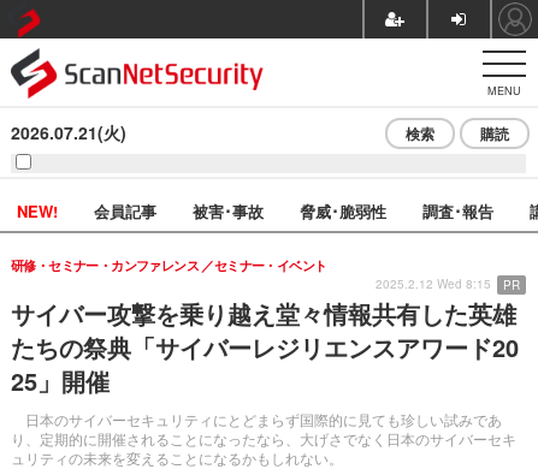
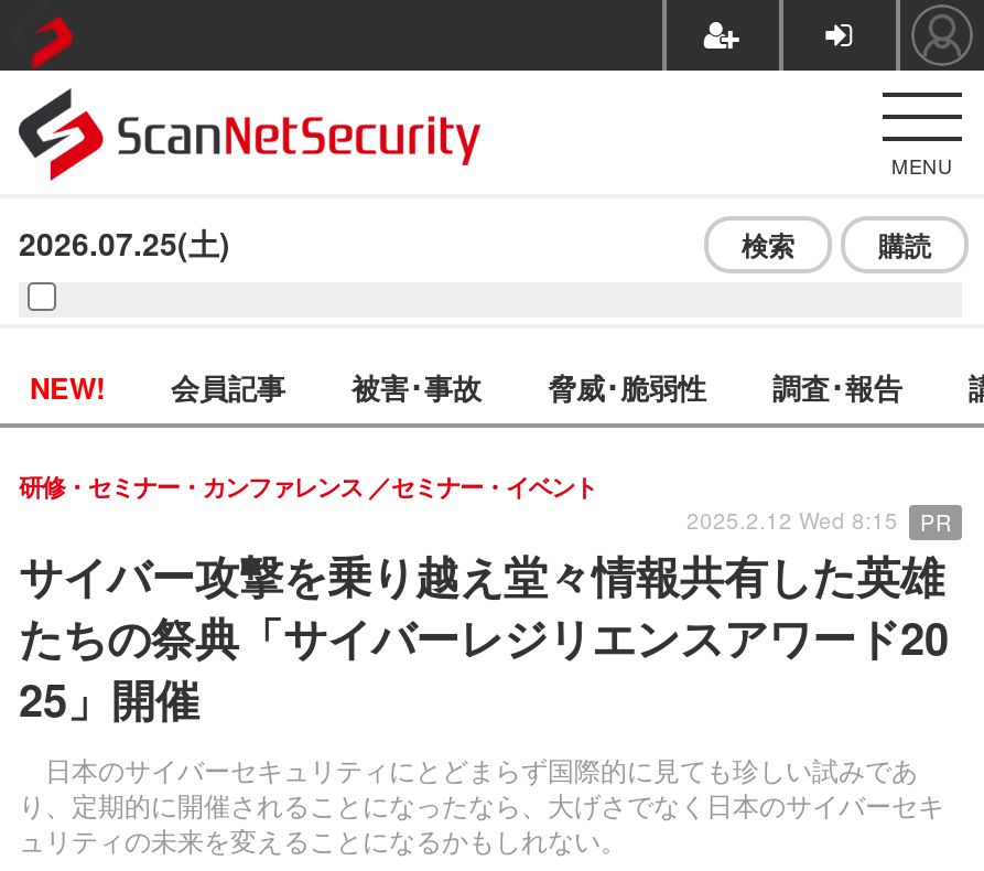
[11,120,126,144] 2026.07.21(火) -> [19,221,230,265] 2026.07.25(土)

